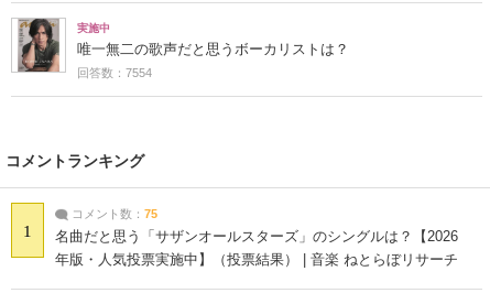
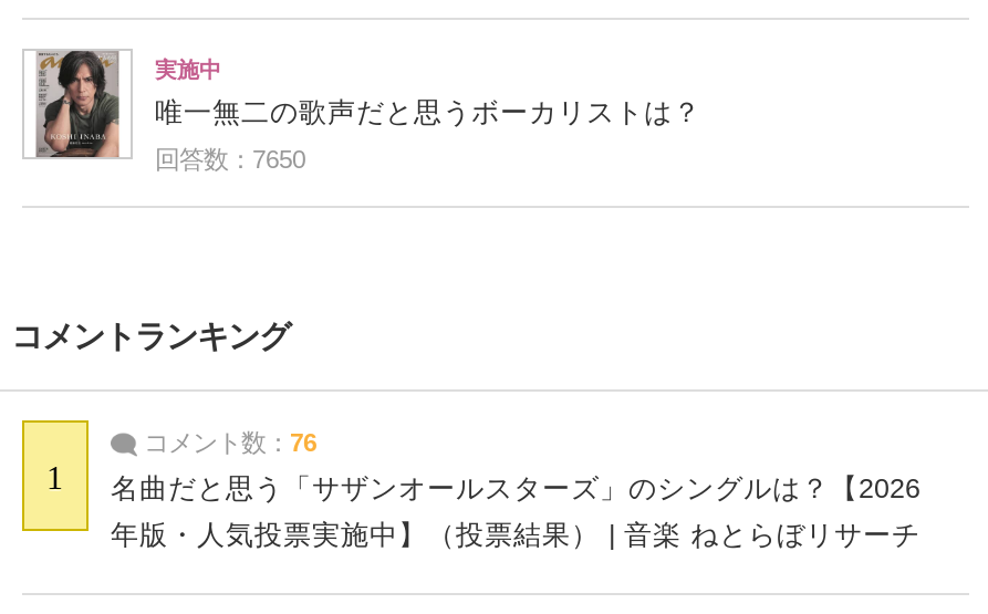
[77,66,152,80] 回答数：7554 -> [155,146,305,172] 回答数：7650
[68,207,157,221] コメント数：75 -> [137,429,316,455] コメント数：76

